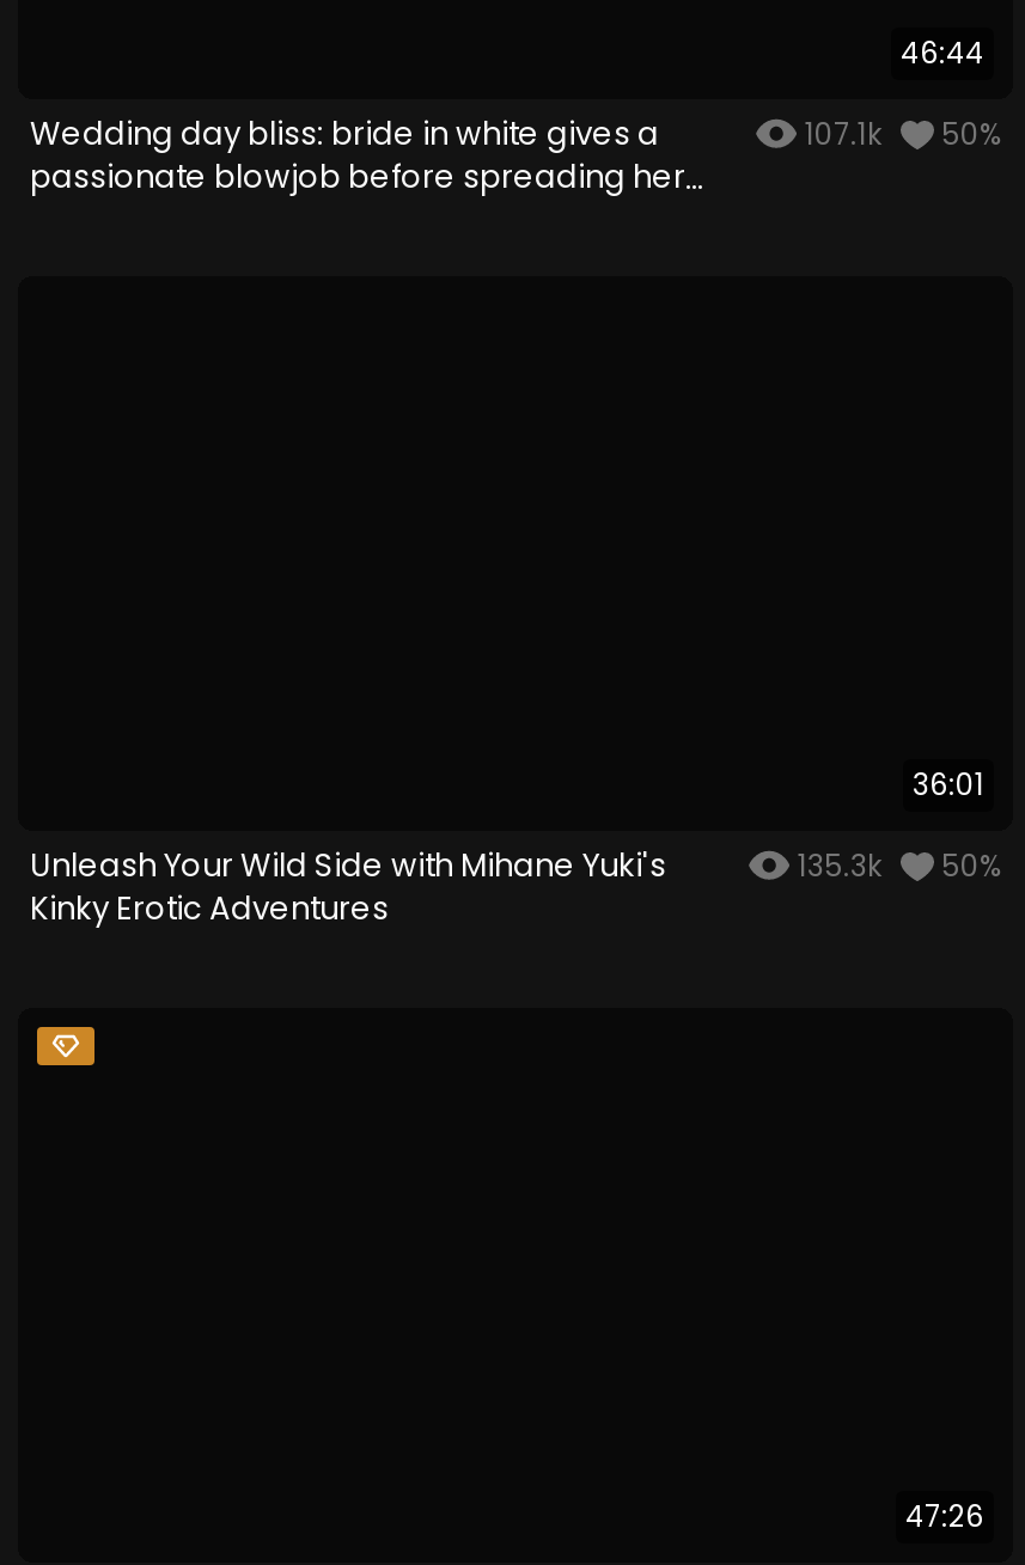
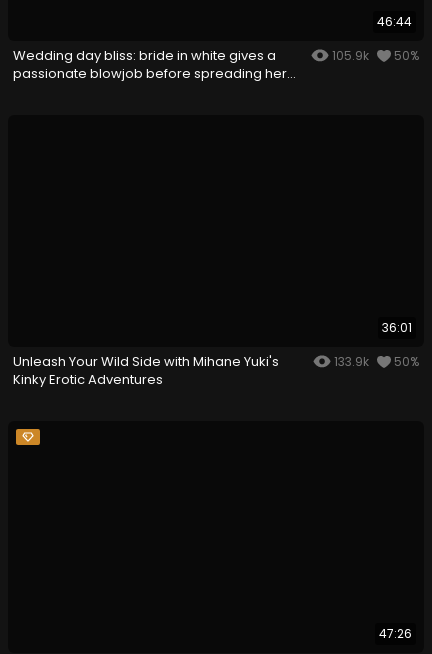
[798,115,1001,155] 107.1k 50% -> [329,47,419,64] 105.9k 50%
[791,846,1001,887] 135.3k 50% -> [331,353,419,370] 133.9k 50%

